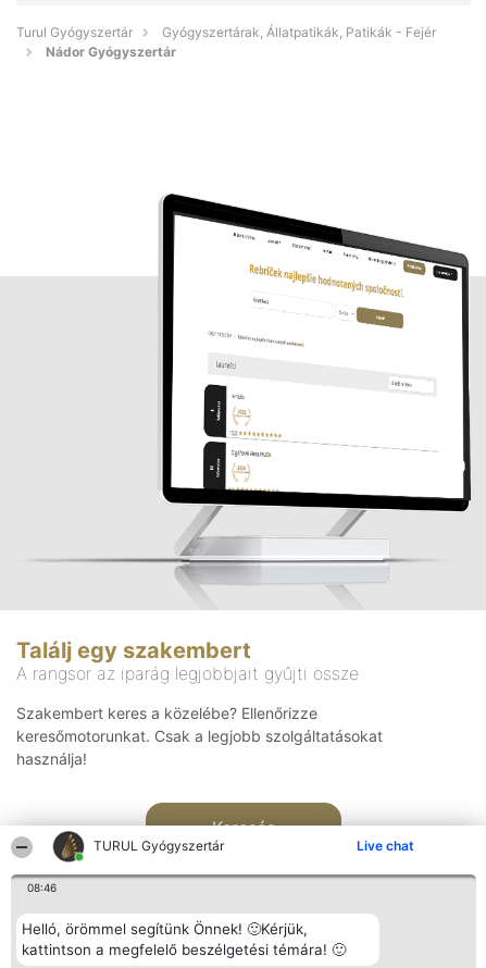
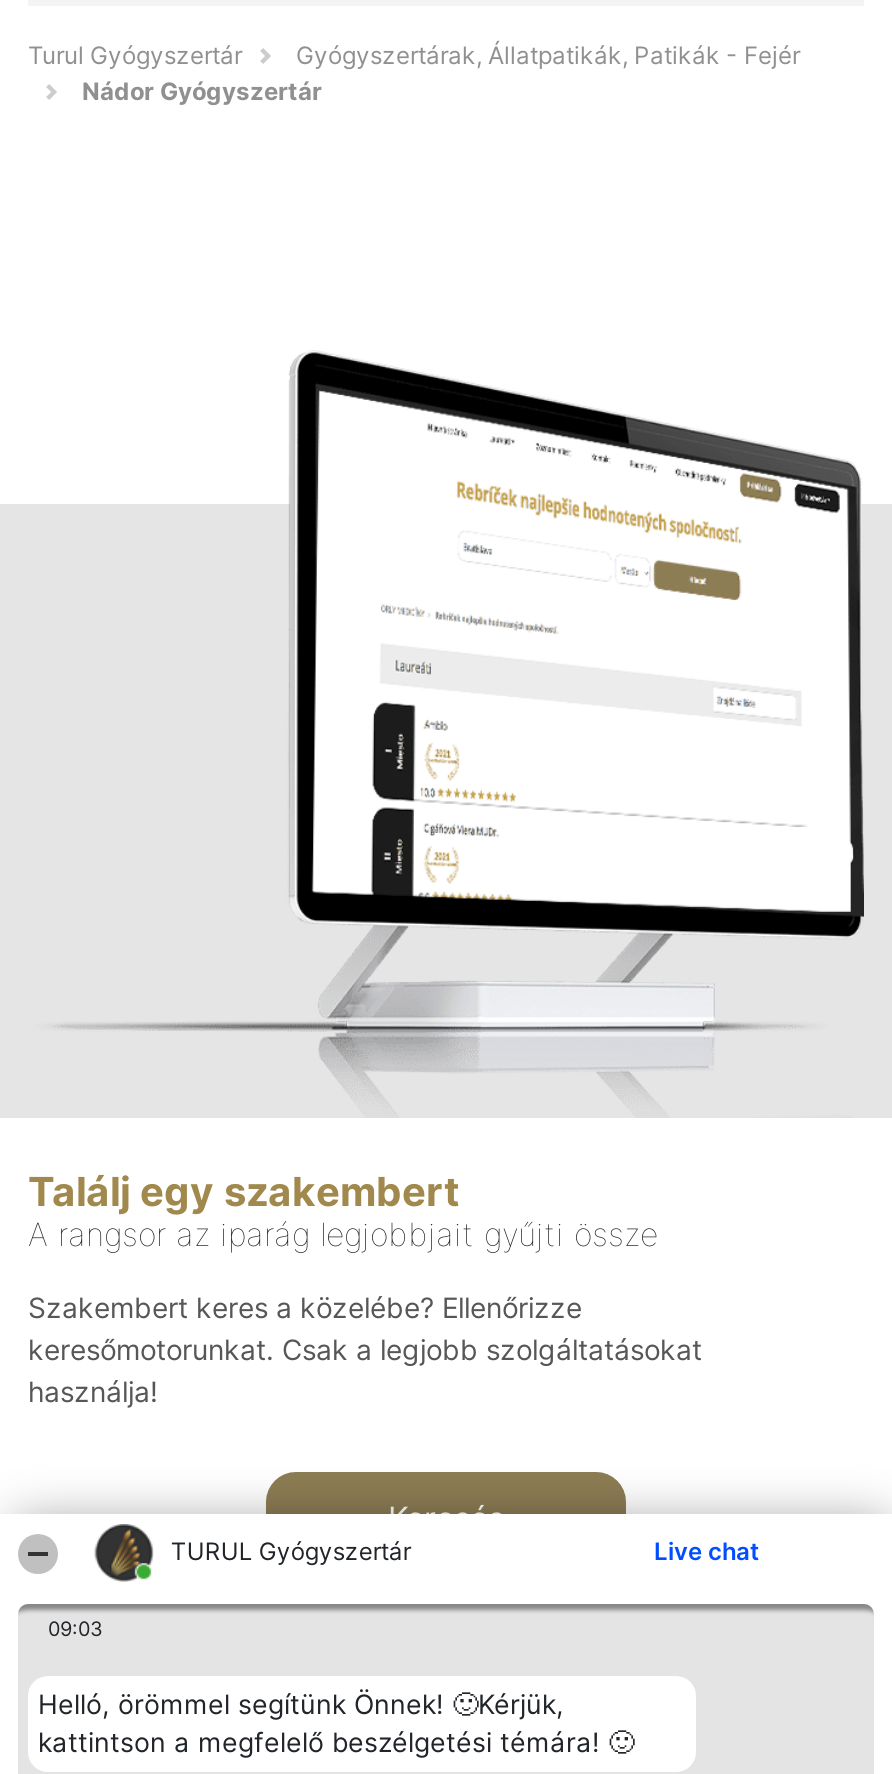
[27,881,57,894] 08:46 -> [48,1616,102,1640] 09:03

